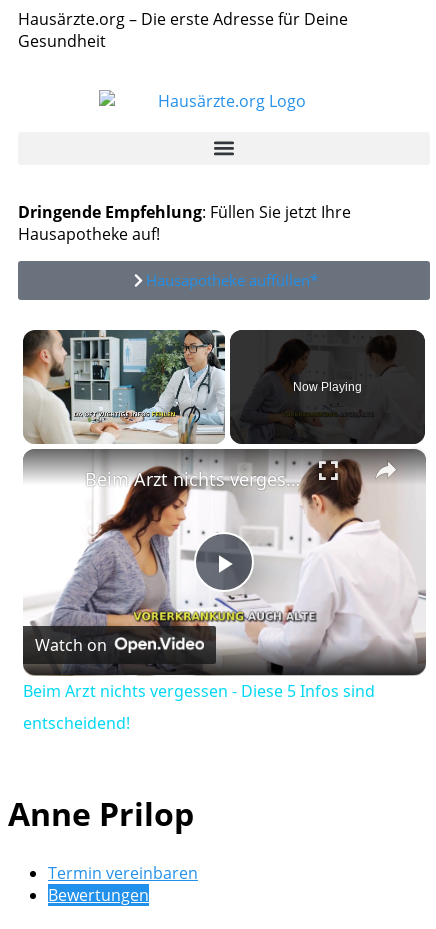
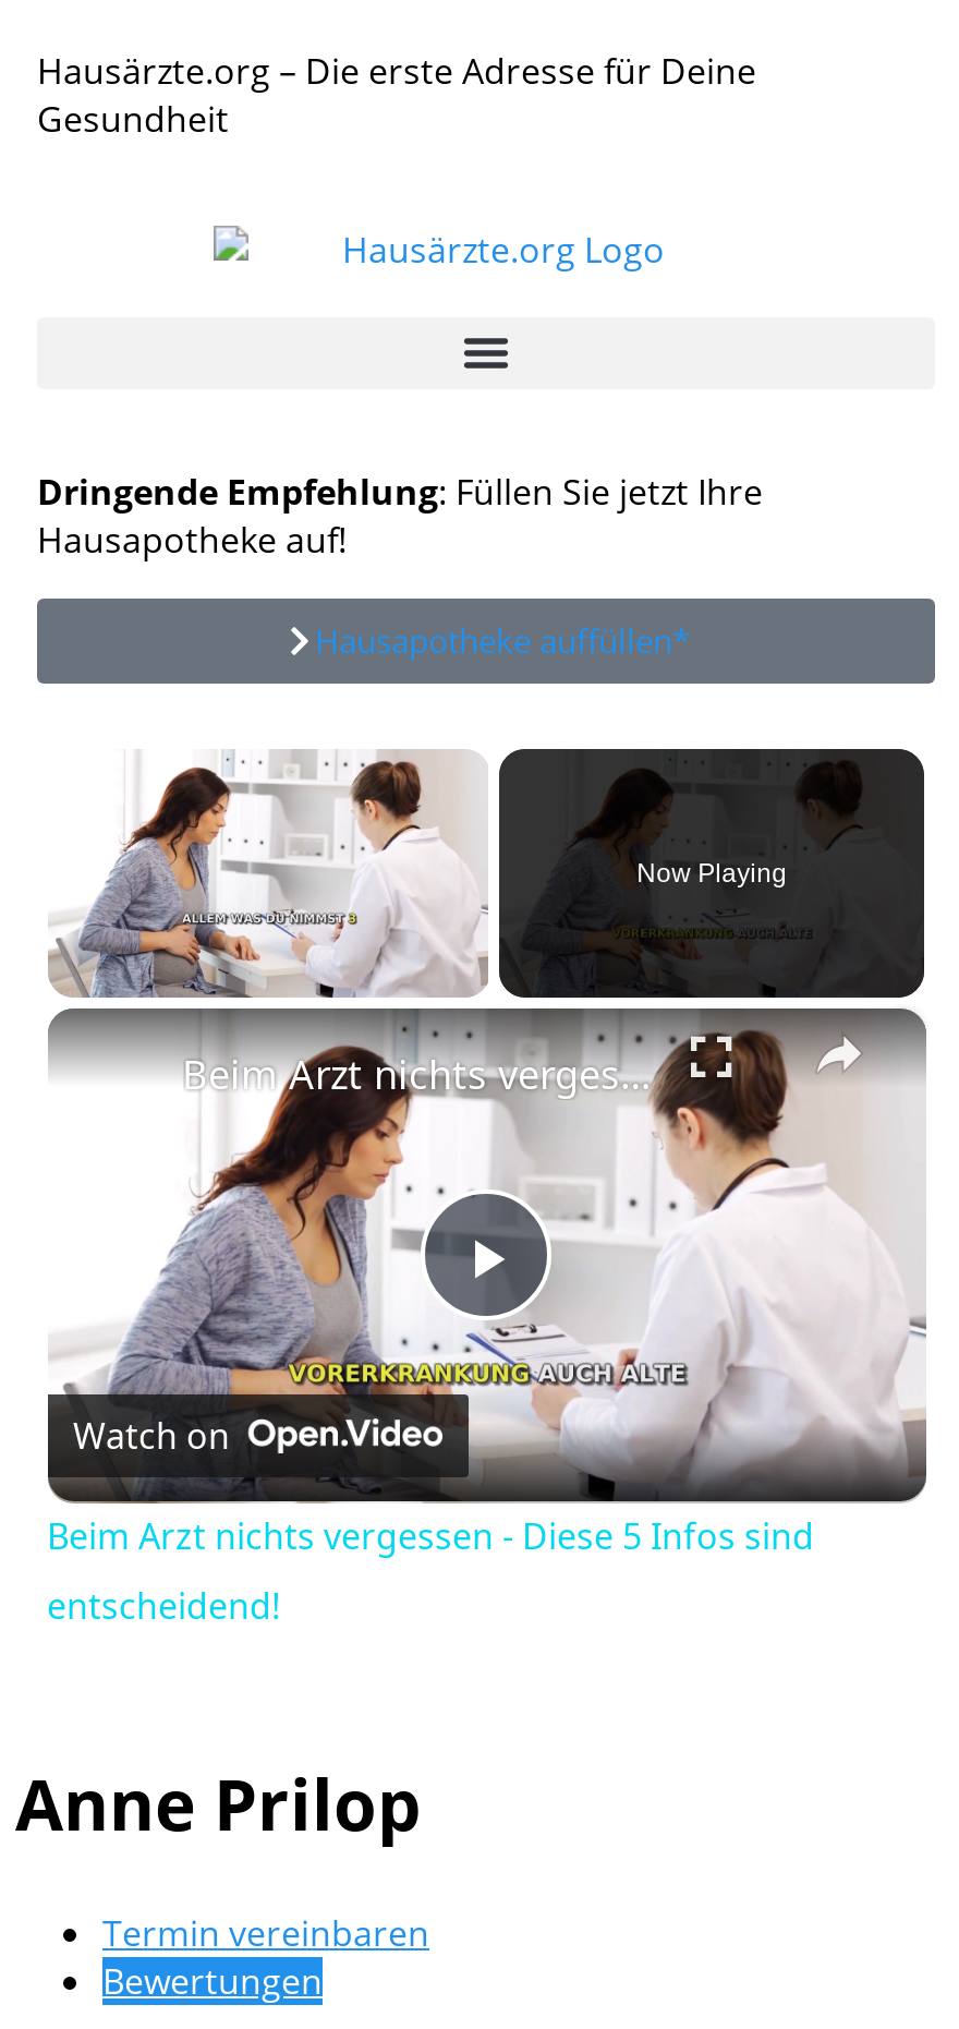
[22,329,226,445] [image] -> [48,749,488,1000] [image]

